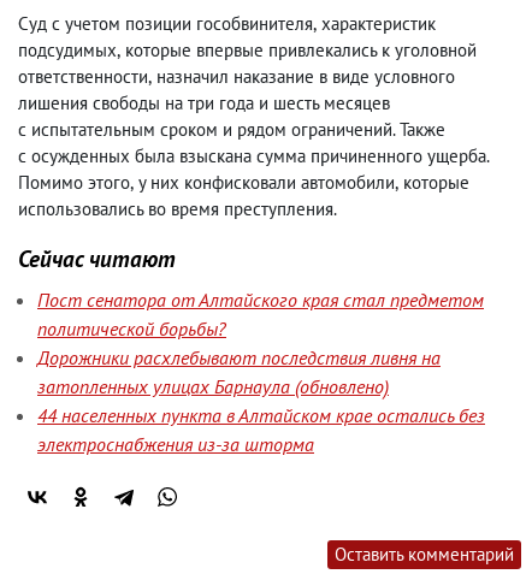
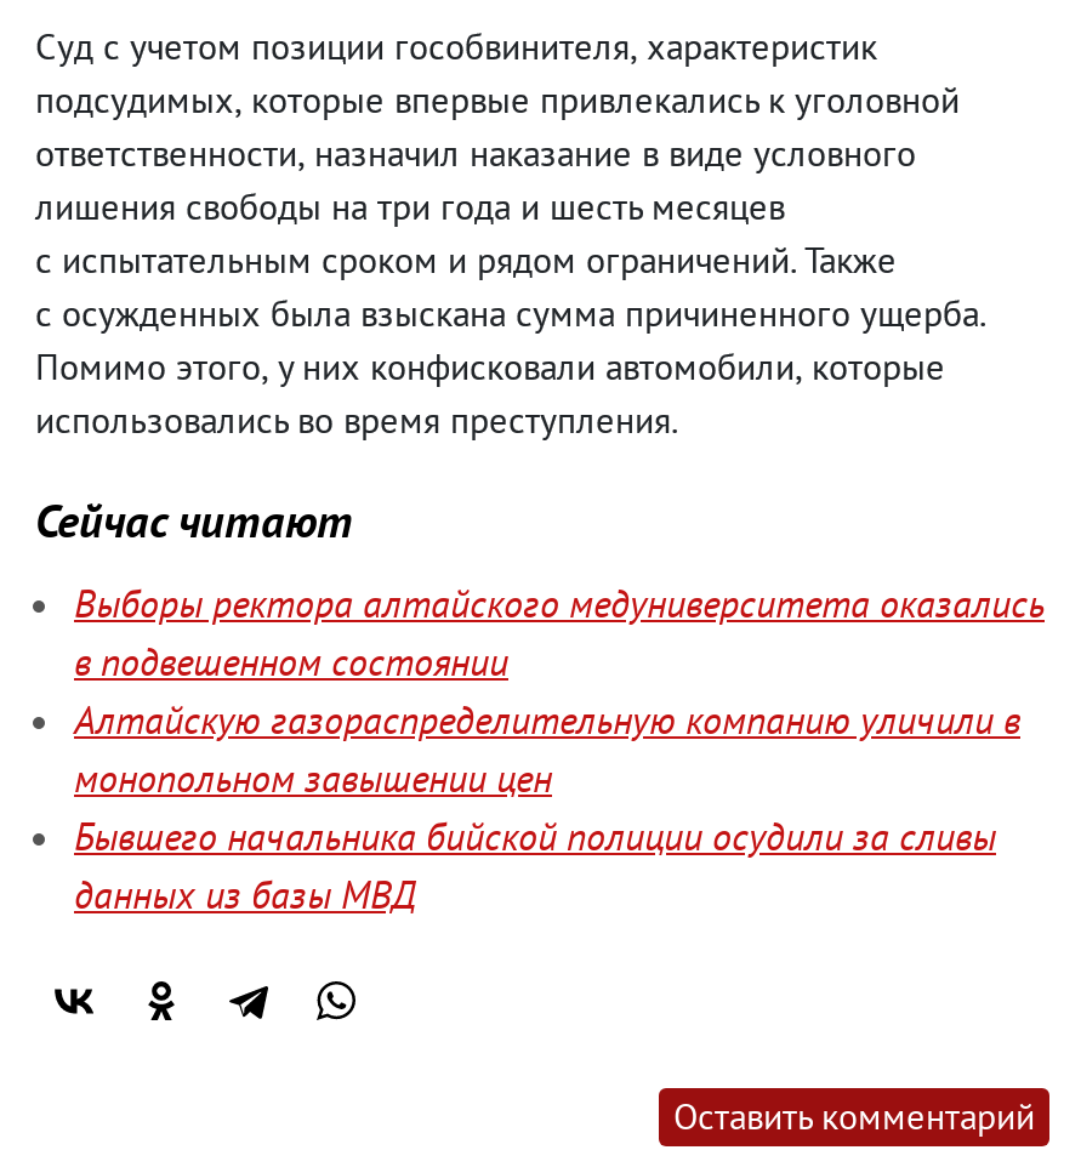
[37,288,485,456] Пост сенатора от Алтайского края стал предметом | политической борьбы? | Дорожники расхлебывают последствия ливня на | затопленных улицах Барнаула (обновлено) | 44 населенных пункта в Алтайском крае остались без | электроснабжения из-за шторма -> [74,579,1045,918] Выборы ректора алтайского медуниверситета оказались | в подвешенном состоянии | Алтайскую газораспределительную компанию уличили в | монопольном завышении цен | Бывшего начальника бийской полиции осудили за сливы | данных из базы МВД

